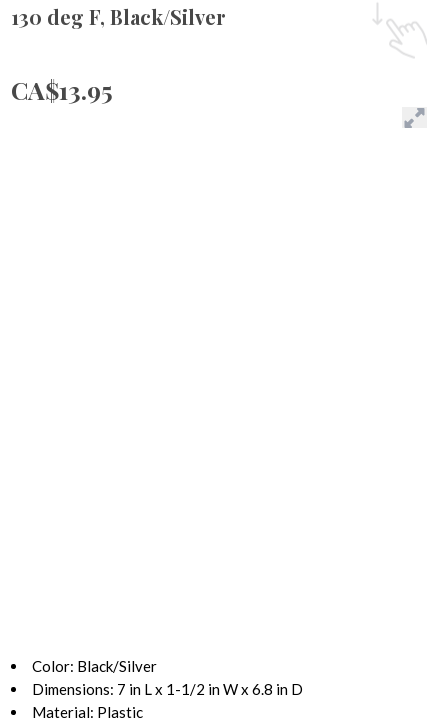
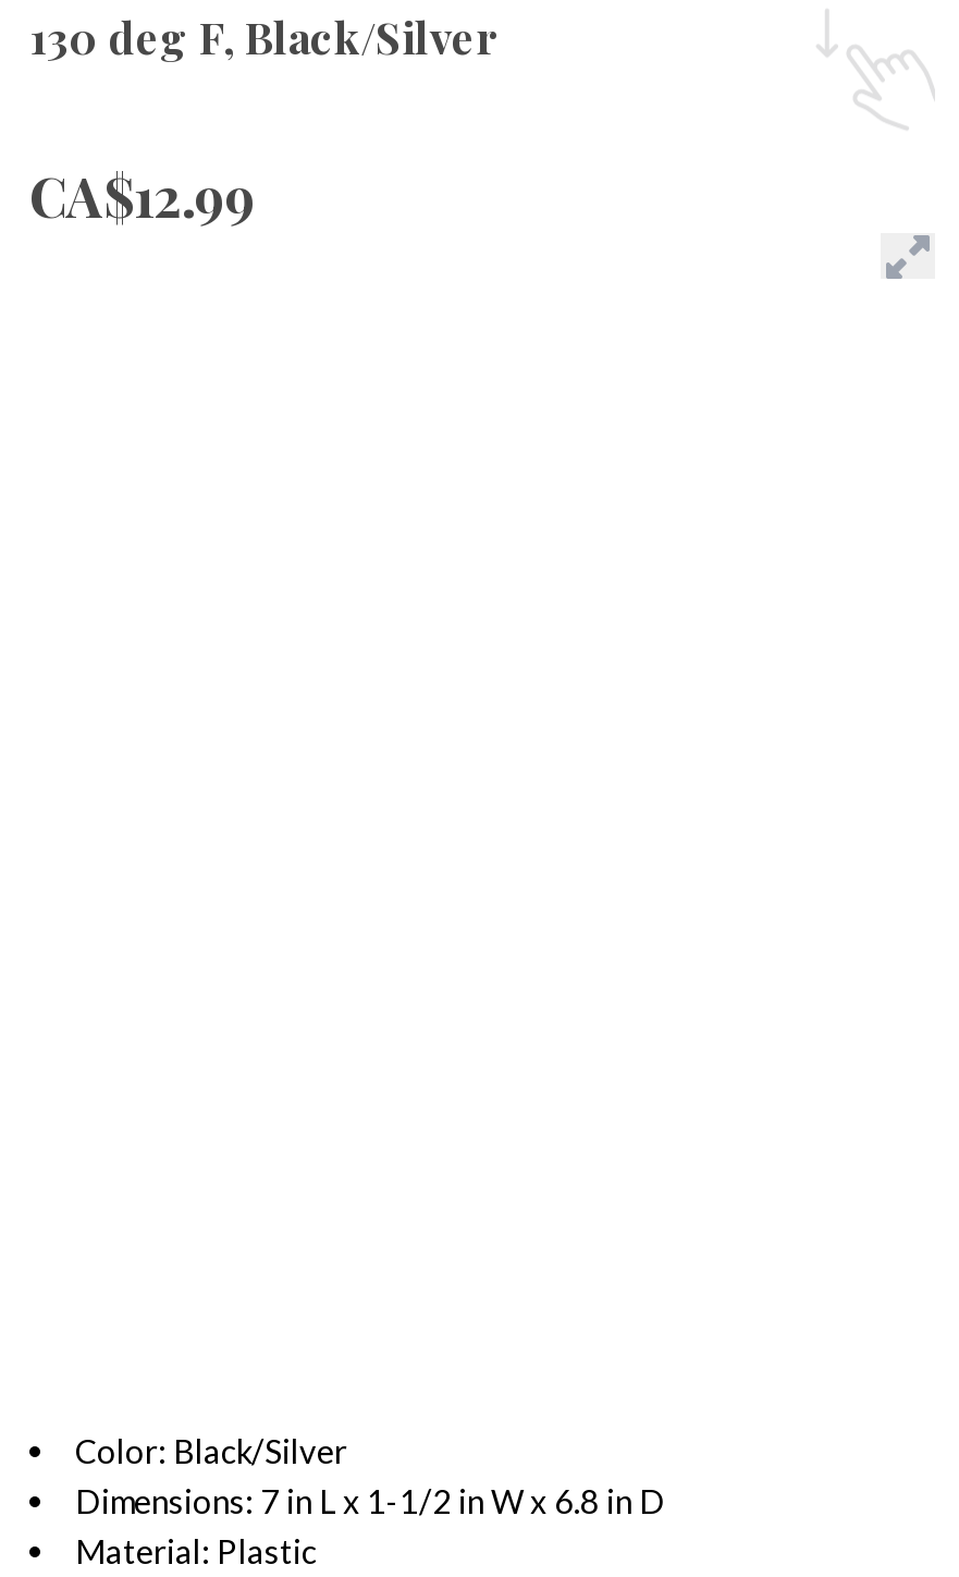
[11,73,113,106] CA$13.95 -> [29,160,256,232] CA$12.99

